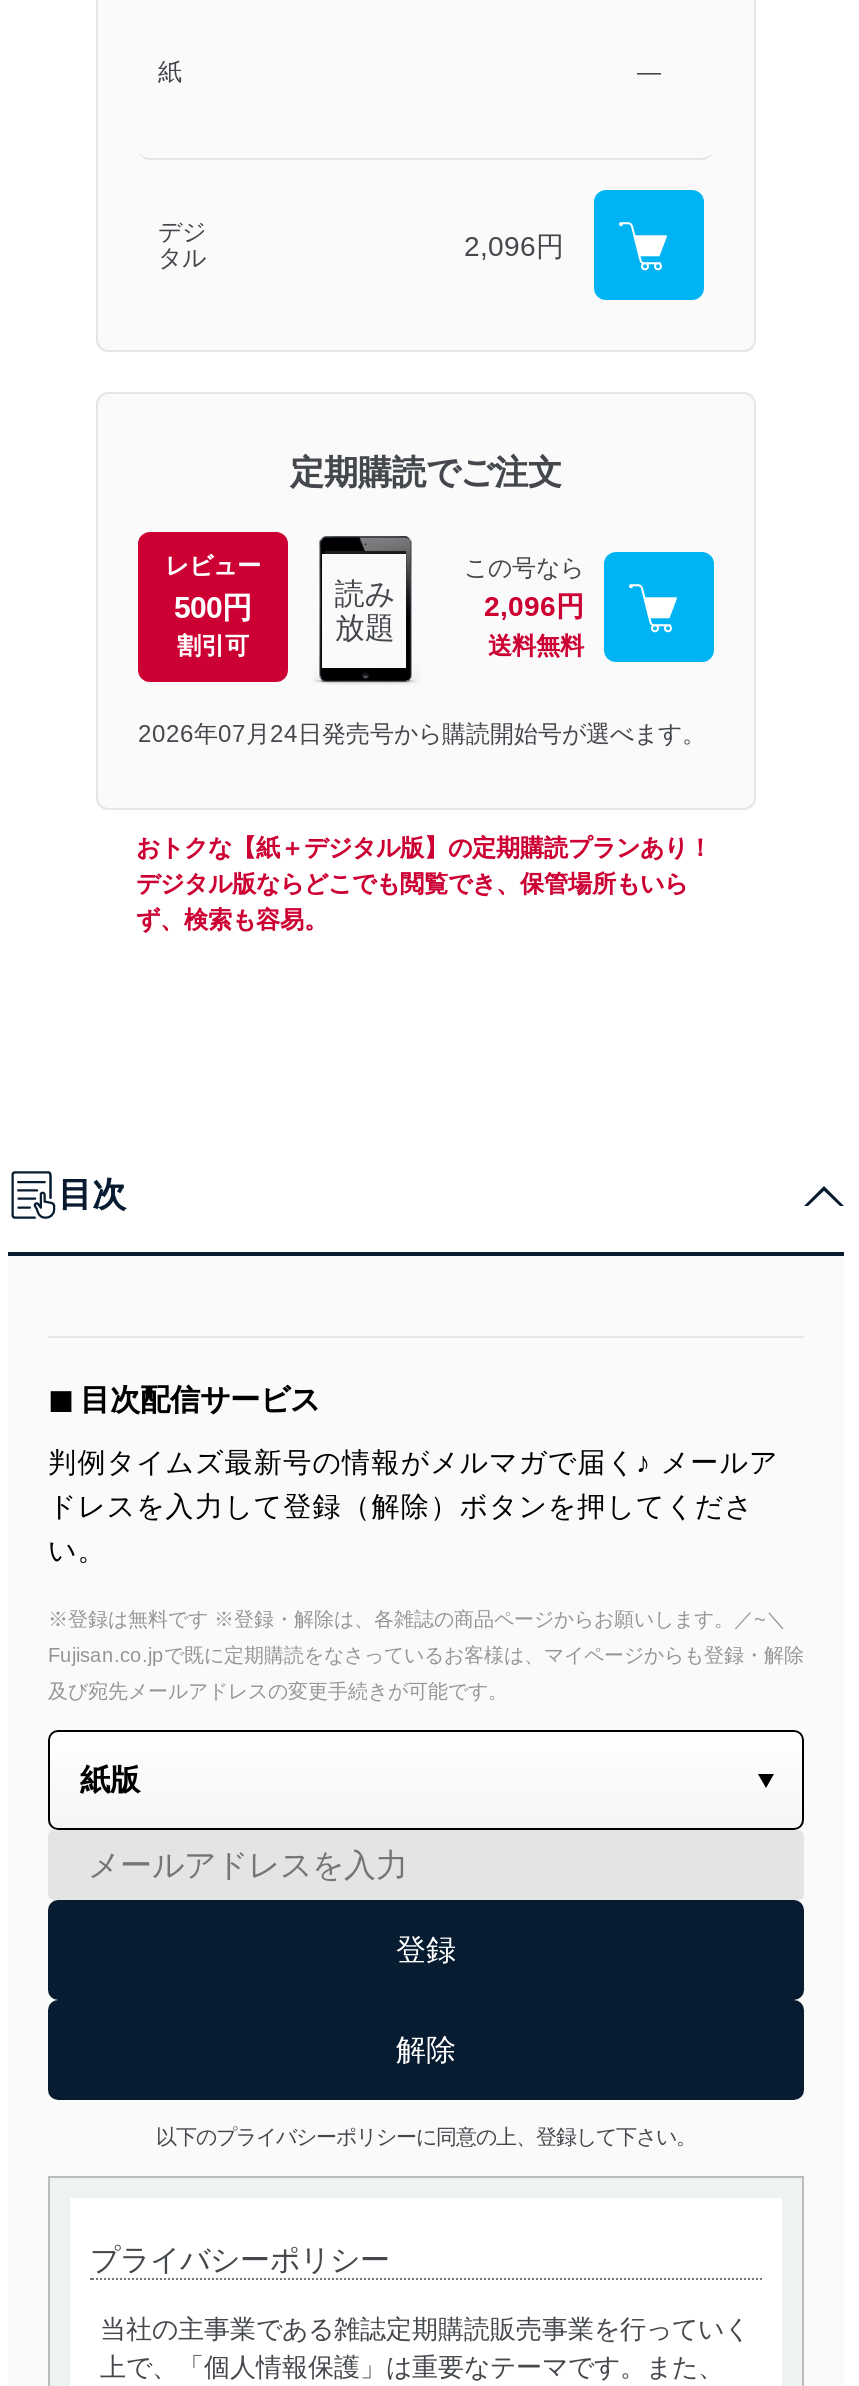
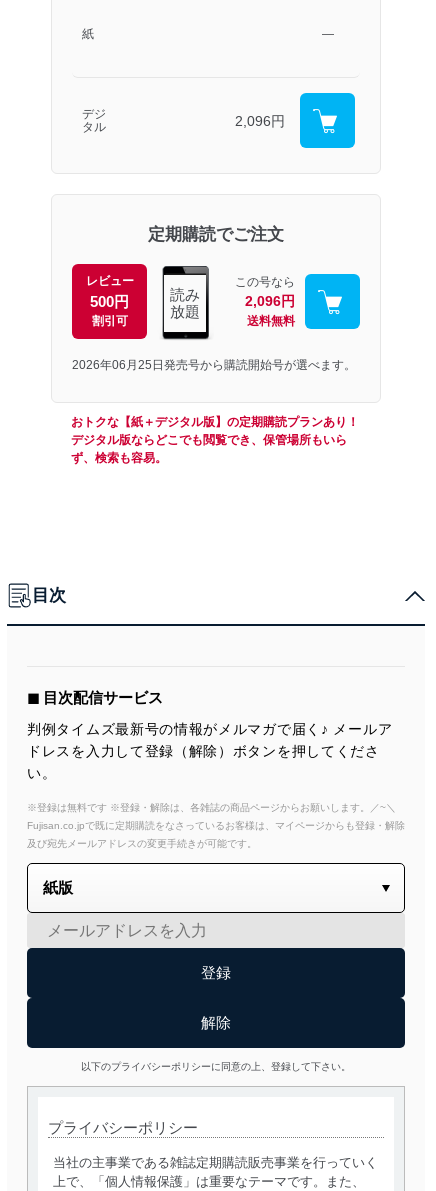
[138,721,706,749] 2026年07月24日発売号から購読開始号が選べます。 -> [72,358,356,372] 2026年06月25日発売号から購読開始号が選べます。

